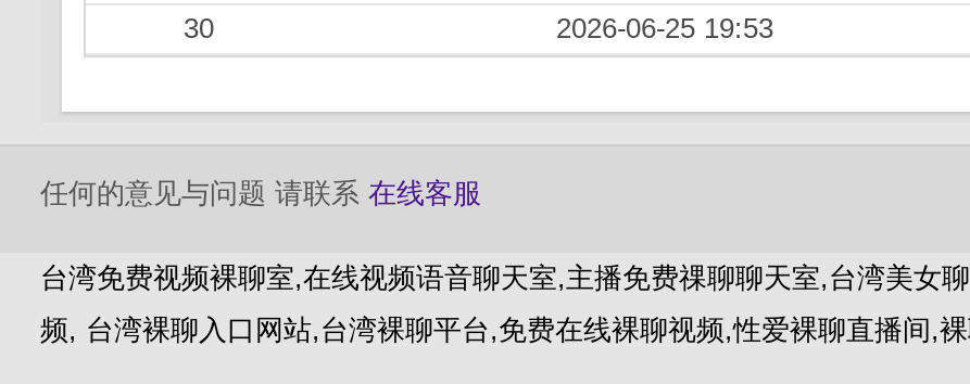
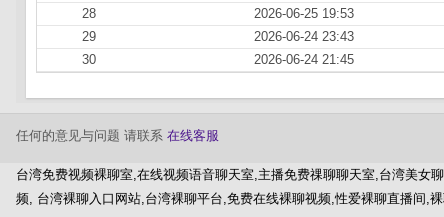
[184,12,214,44] 30 -> [82,6,96,21] 28
none -> [82,29,353,67] 29 | 2026-06-24 23:43 | 30 | 2026-06-24 21:45

